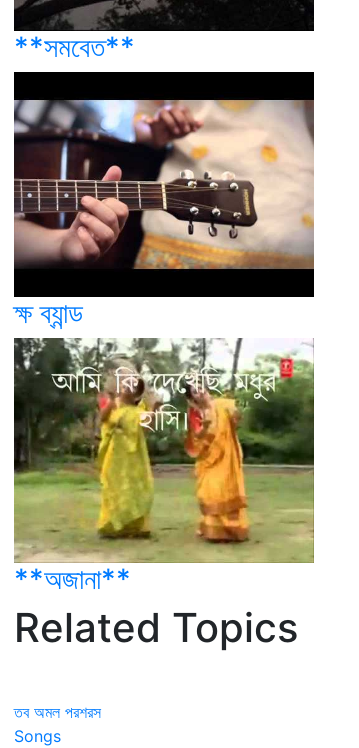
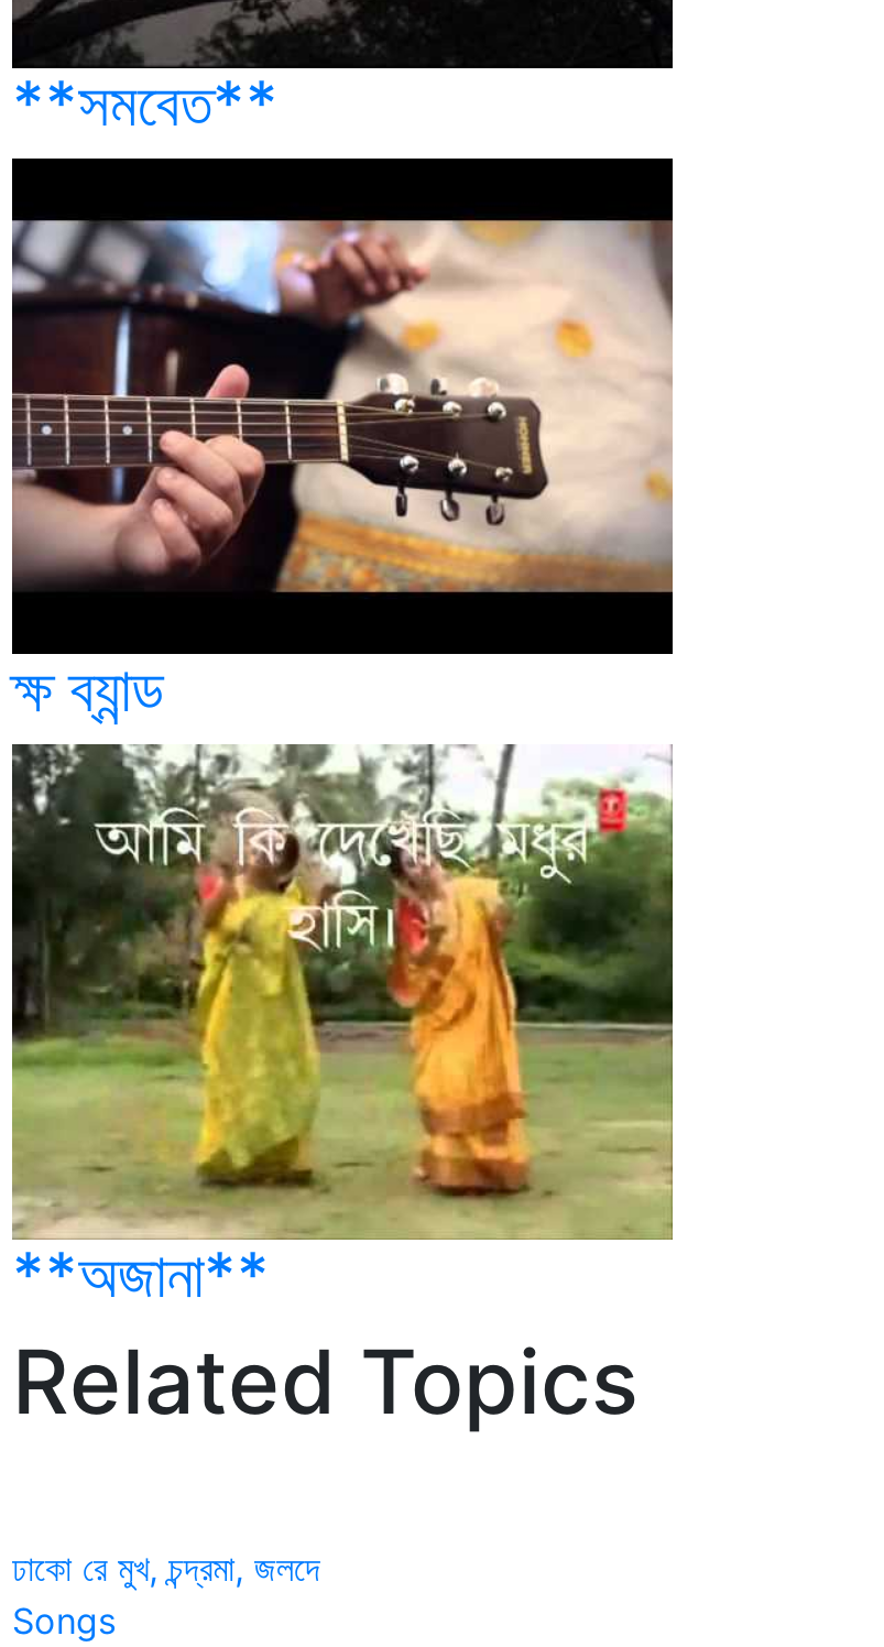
[14,702,101,722] তব অমল পরশরস -> [12,1546,320,1590] ঢাকো রে মুখ, চন্দ্রমা, জলদে

